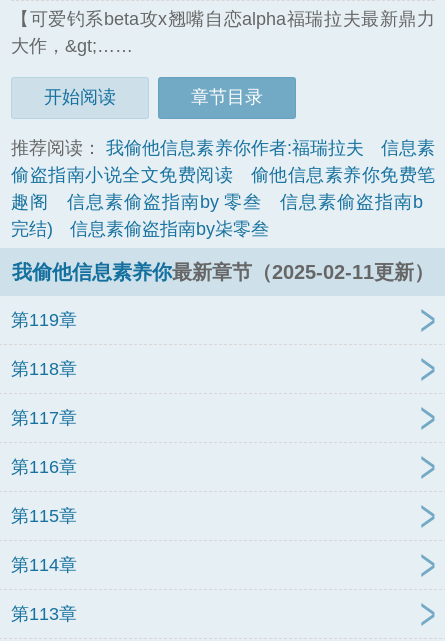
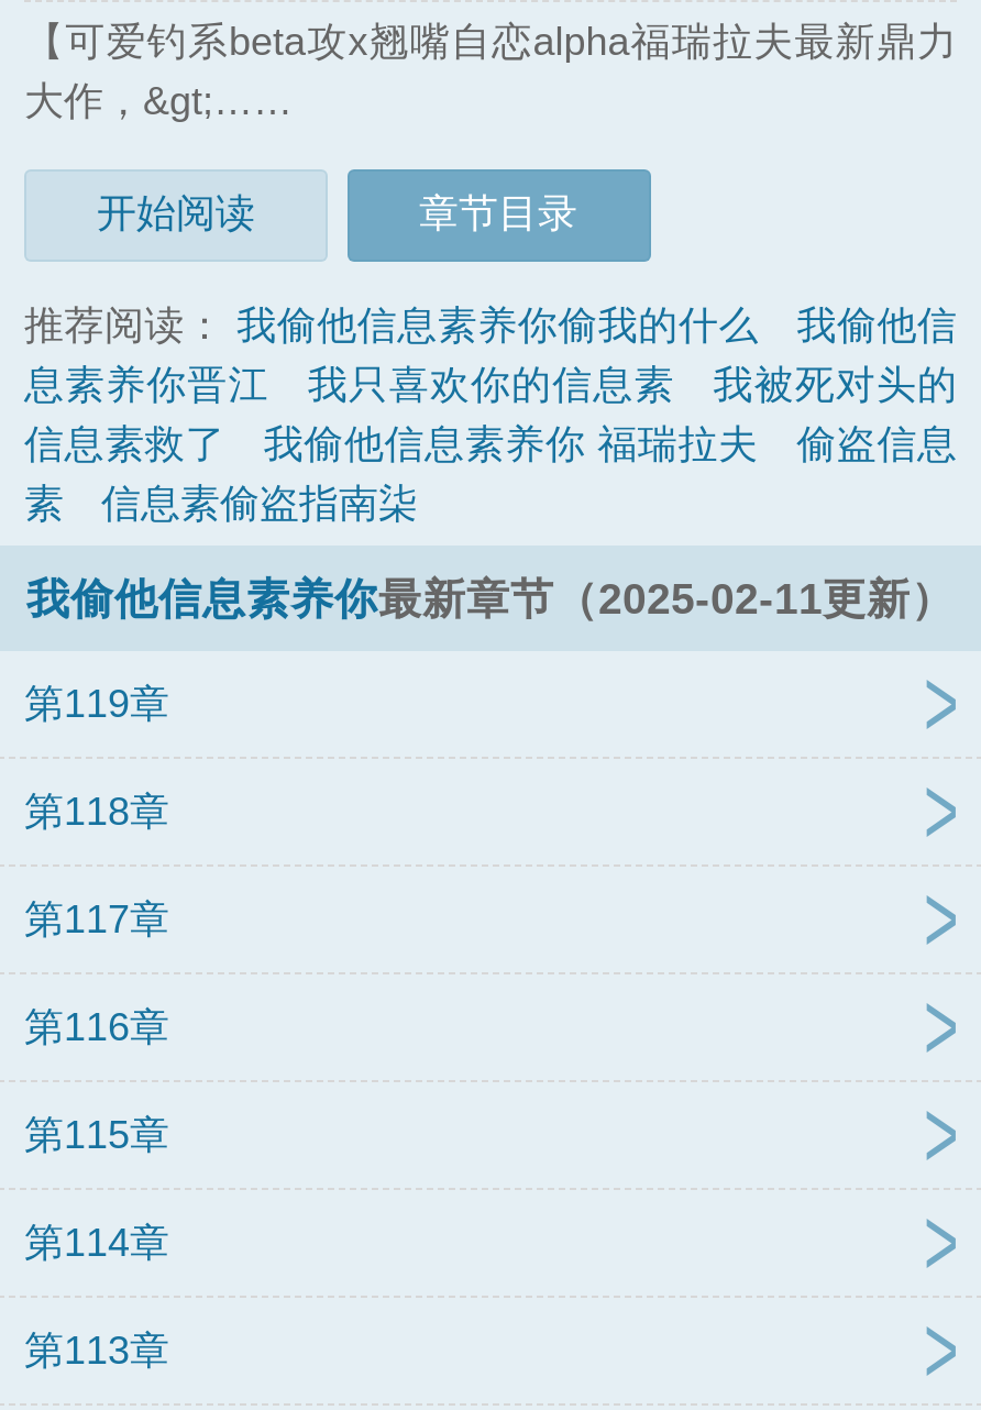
[11,138,435,239] 推荐阅读：我偷他信息素养你作者:福瑞拉夫 | 信息素 | 偷盗指南小说全文免费阅读 | 偷他信息素养你免费笔 | 趣阁 | 信息素偷盗指南by 零叁 | 信息素偷盗指南b | 完结) | 信息素偷盗指南by㭍零叁 -> [24,304,957,526] 推荐阅读：我偷他信息素养你偷我的什么 | 我偷他信 | 息素养你晋江 | 我只喜欢你的信息素 | 我被死对头的 | 信息素救了 | 我偷他信息素养你 福瑞拉夫 | 偷盗信息 | 素 | 信息素偷盗指南柒

